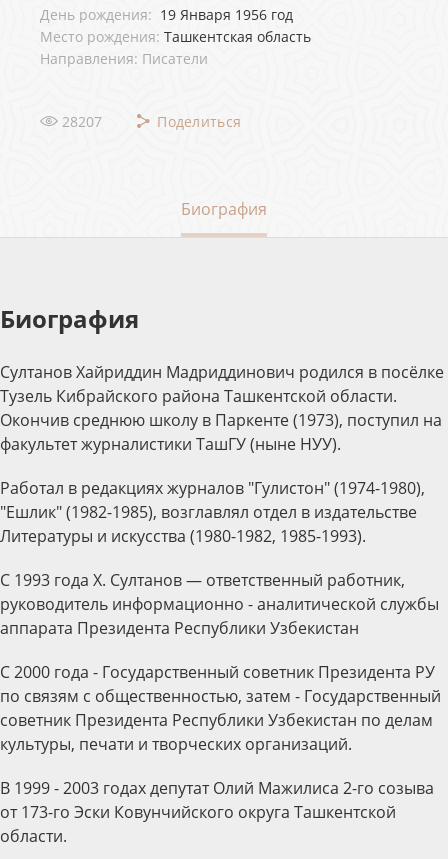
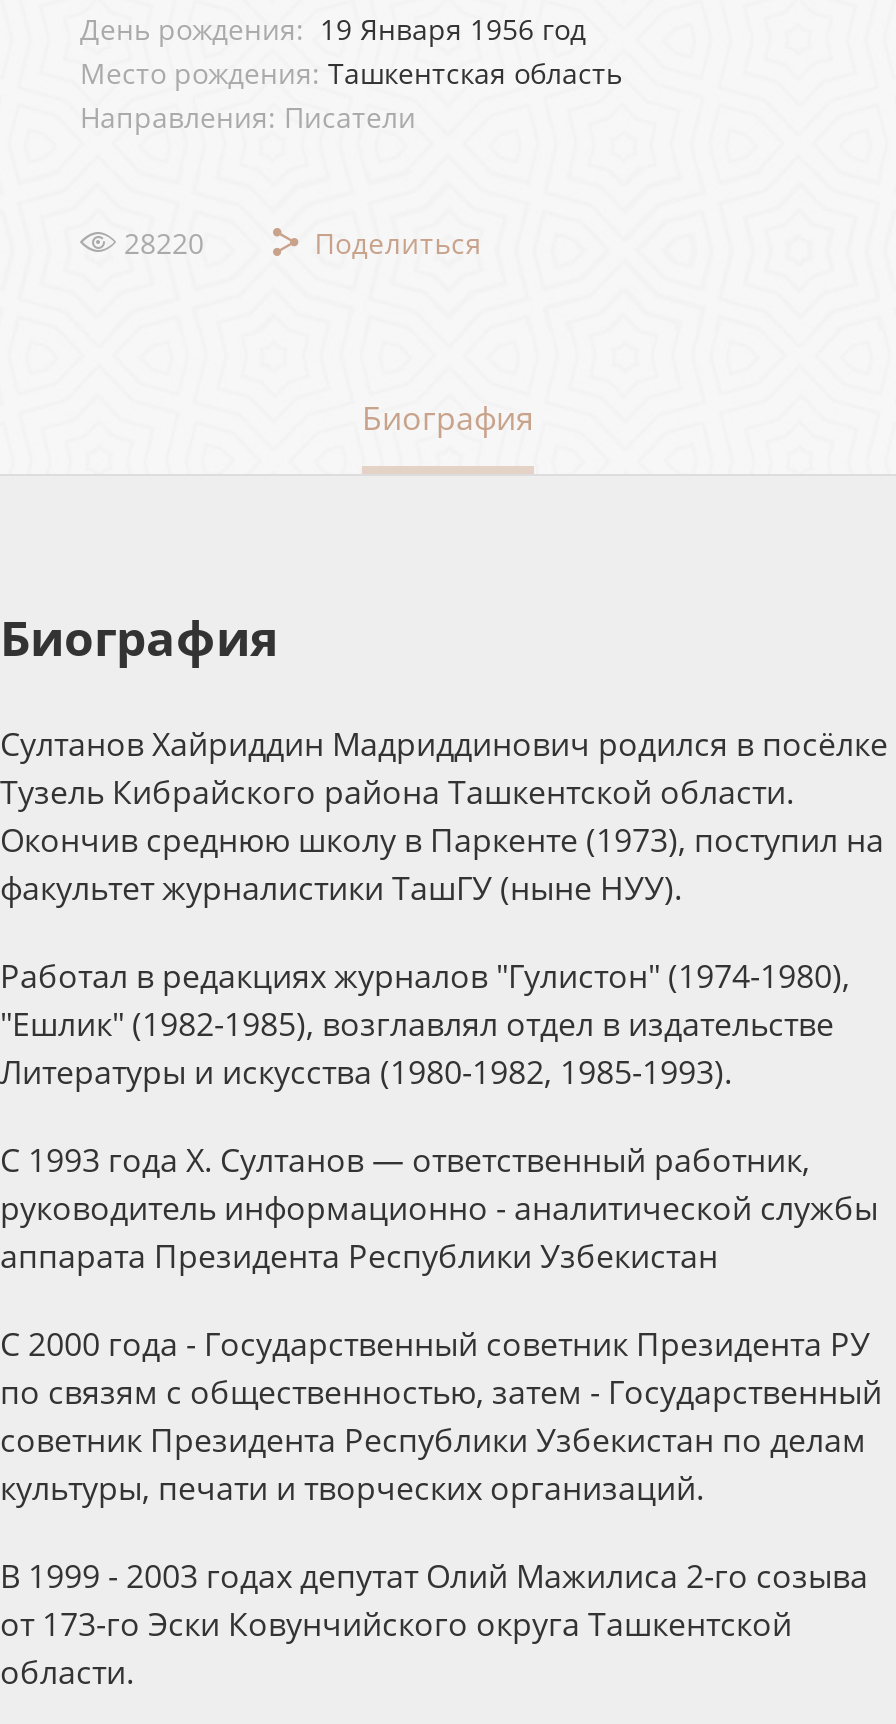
[62,112,102,131] 28207 -> [124,224,204,262] 28220

